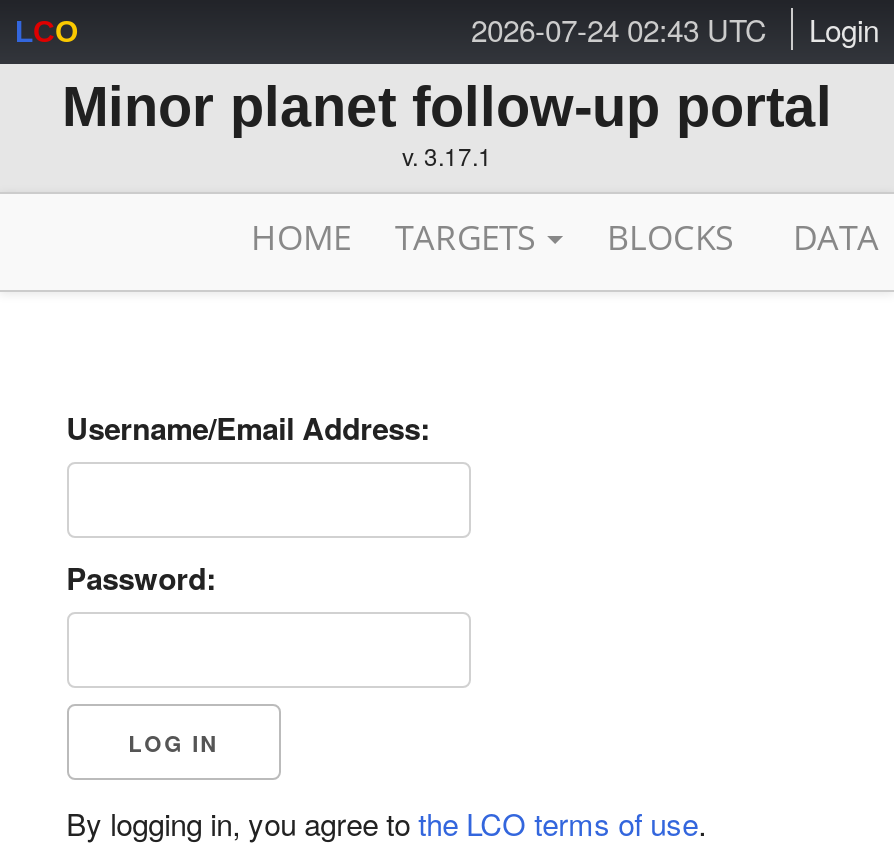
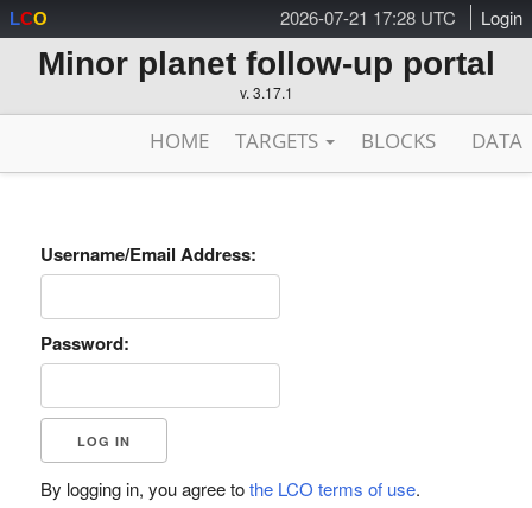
[471,8,879,50] 2026-07-24 02:43 UTC Login -> [280,5,522,30] 2026-07-21 17:28 UTC Login

